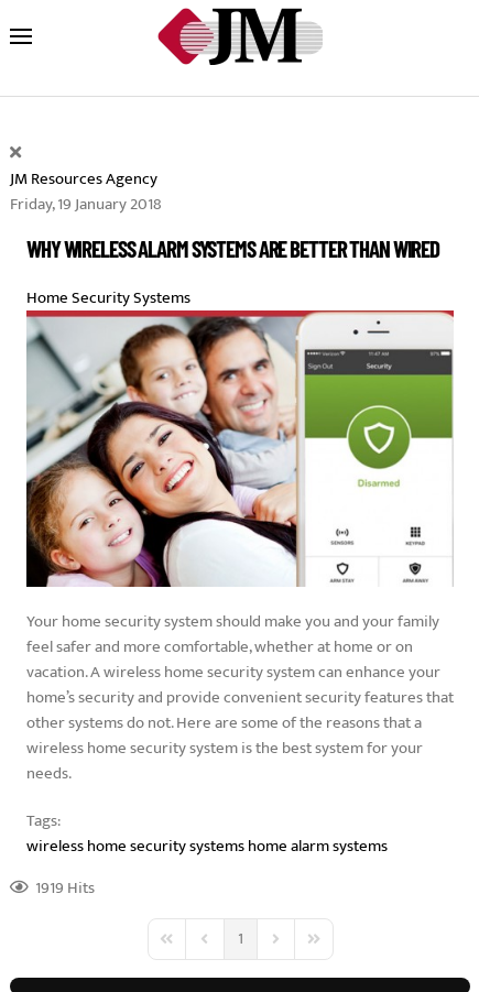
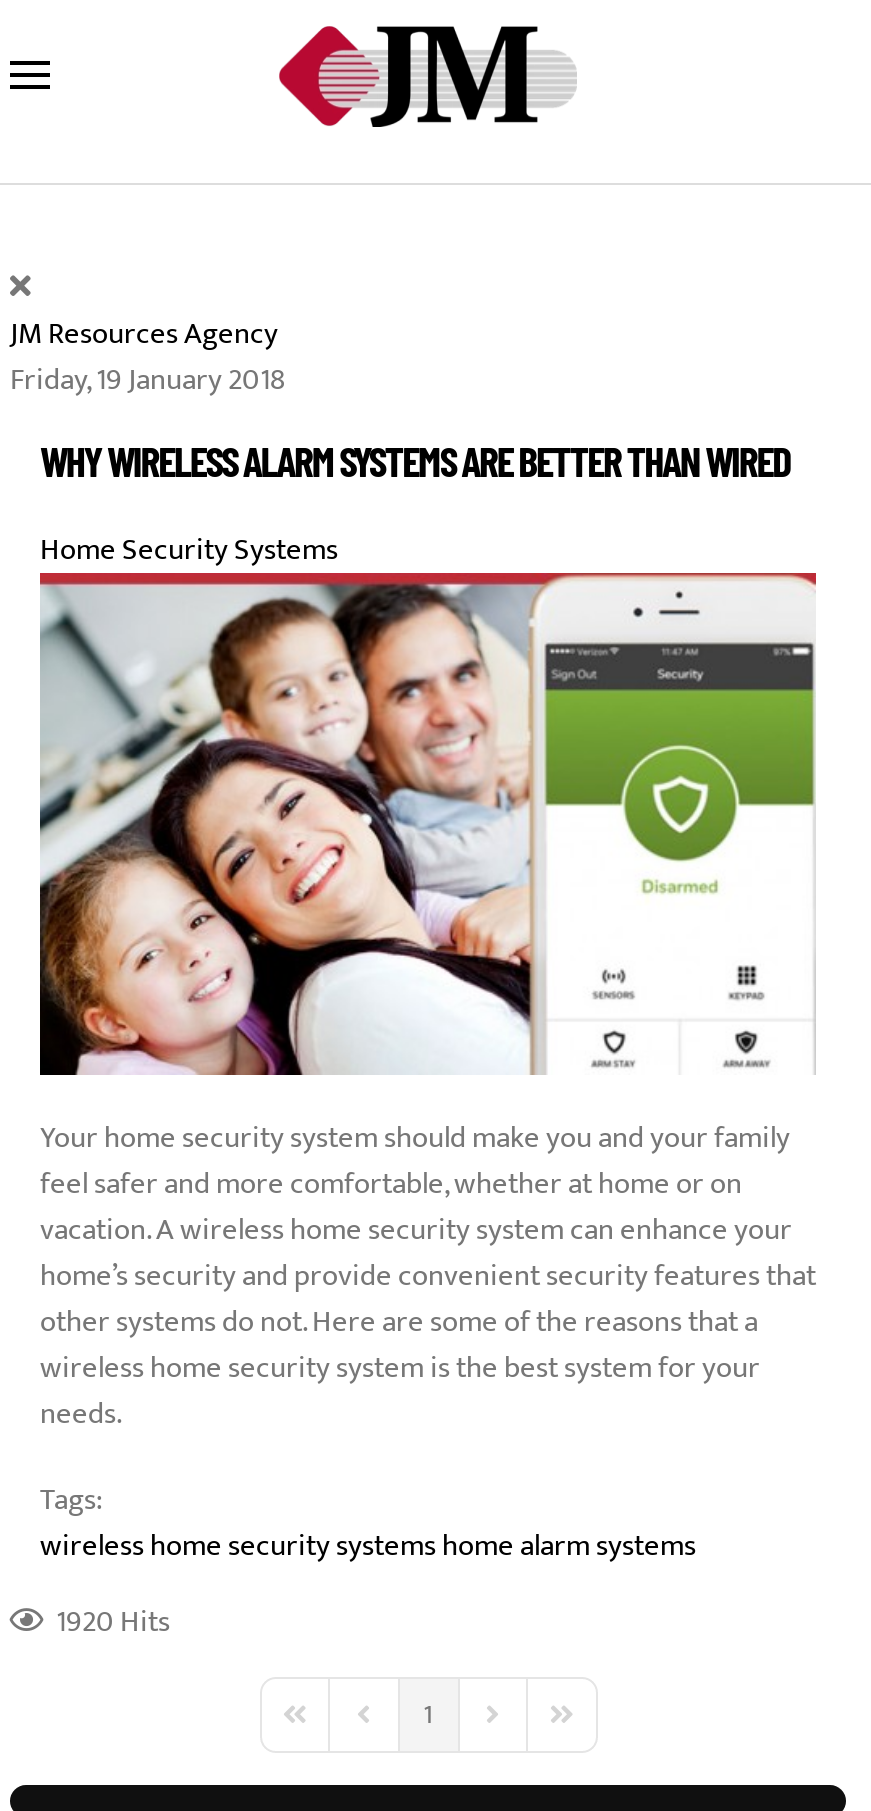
[29,875,95,902] 1919 Hits -> [44,1598,170,1648] 1920 Hits

